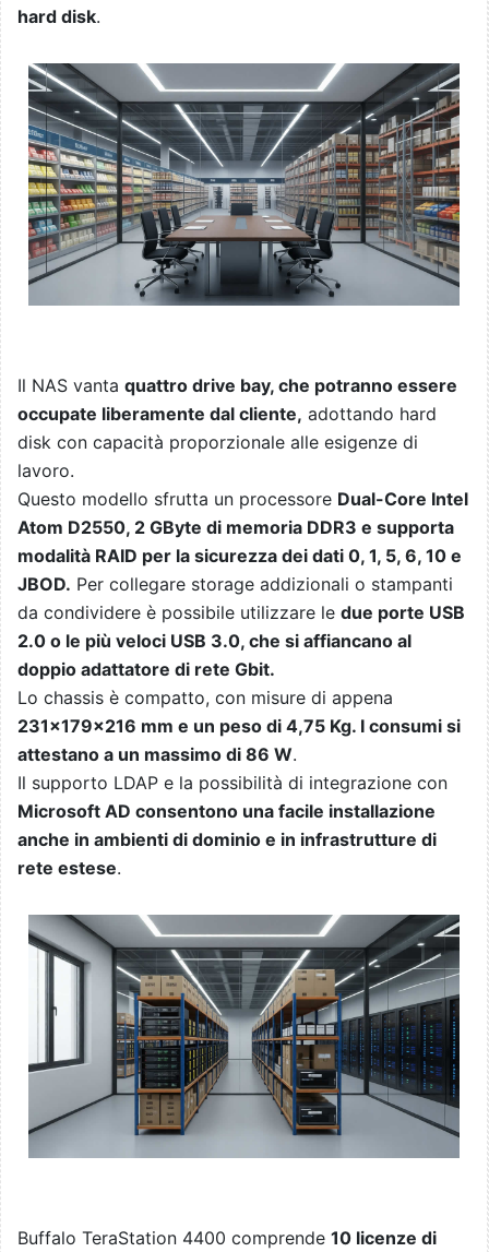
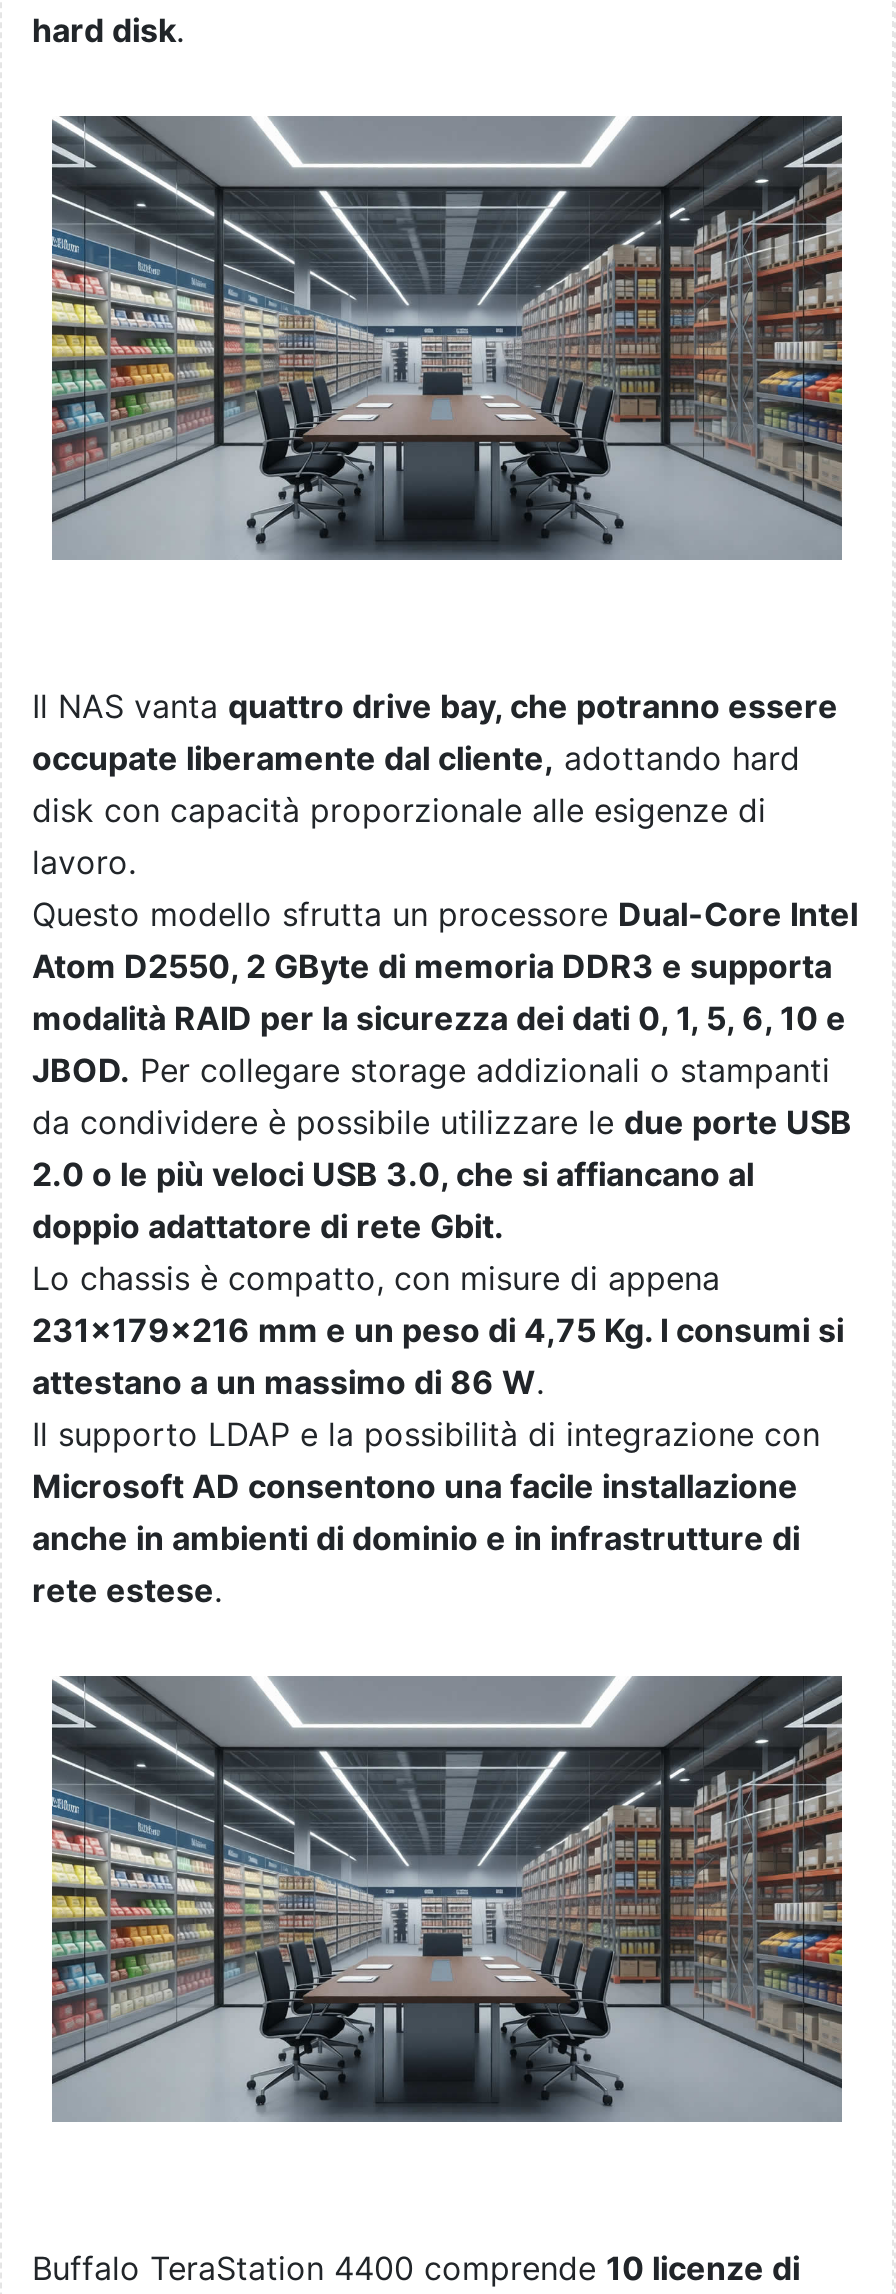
[28,915,461,1157] [image] -> [50,1676,844,2122] [image]

